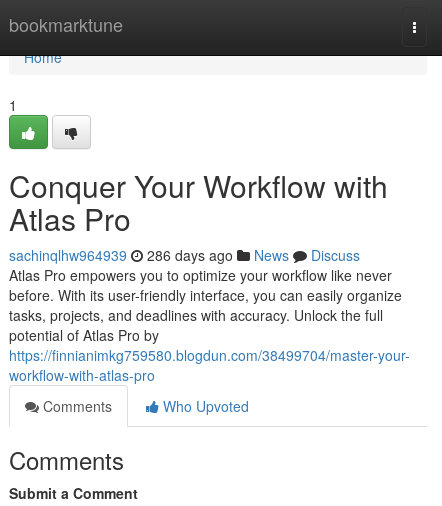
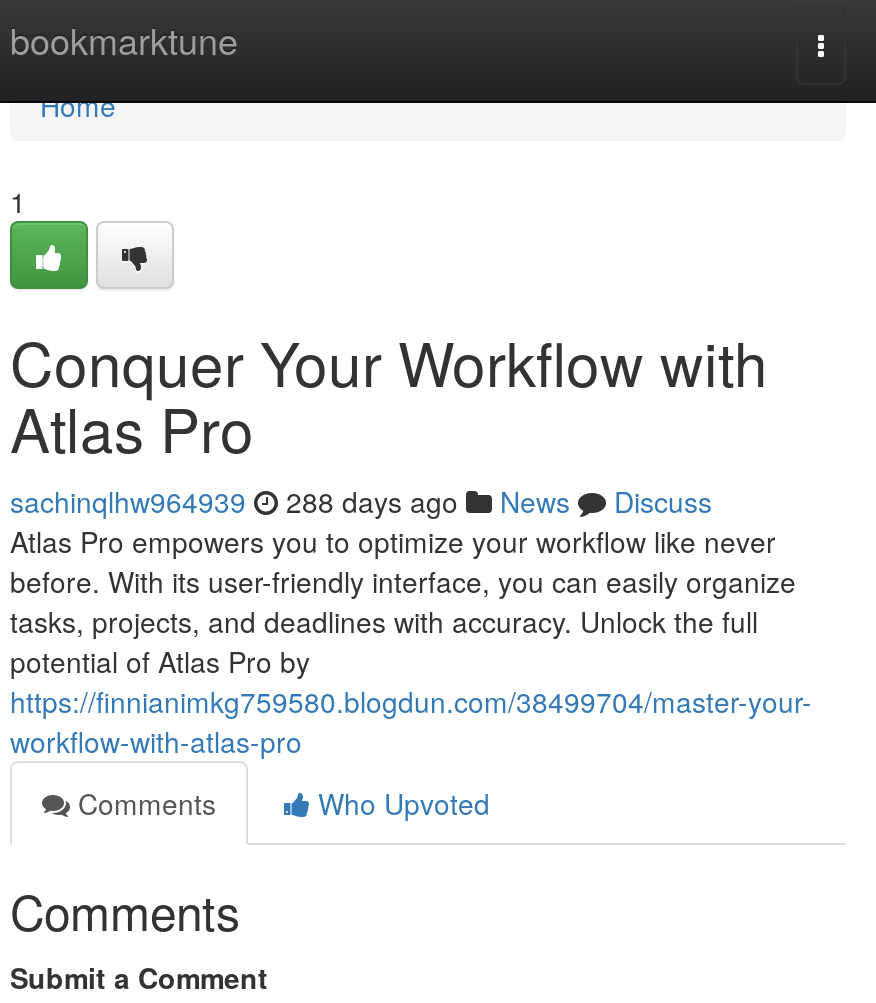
[9,245,360,265] sachinqlhw964939 286 days ago News Discuss -> [10,481,712,521] sachinqlhw964939 288 days ago News Discuss

